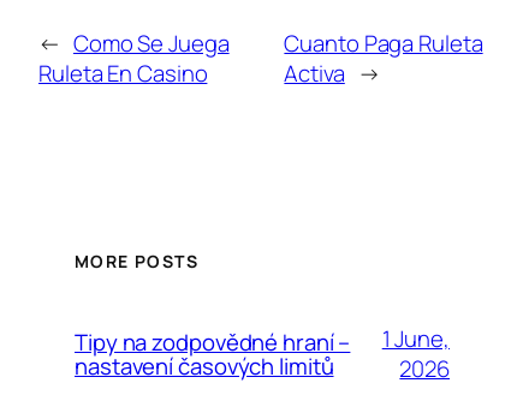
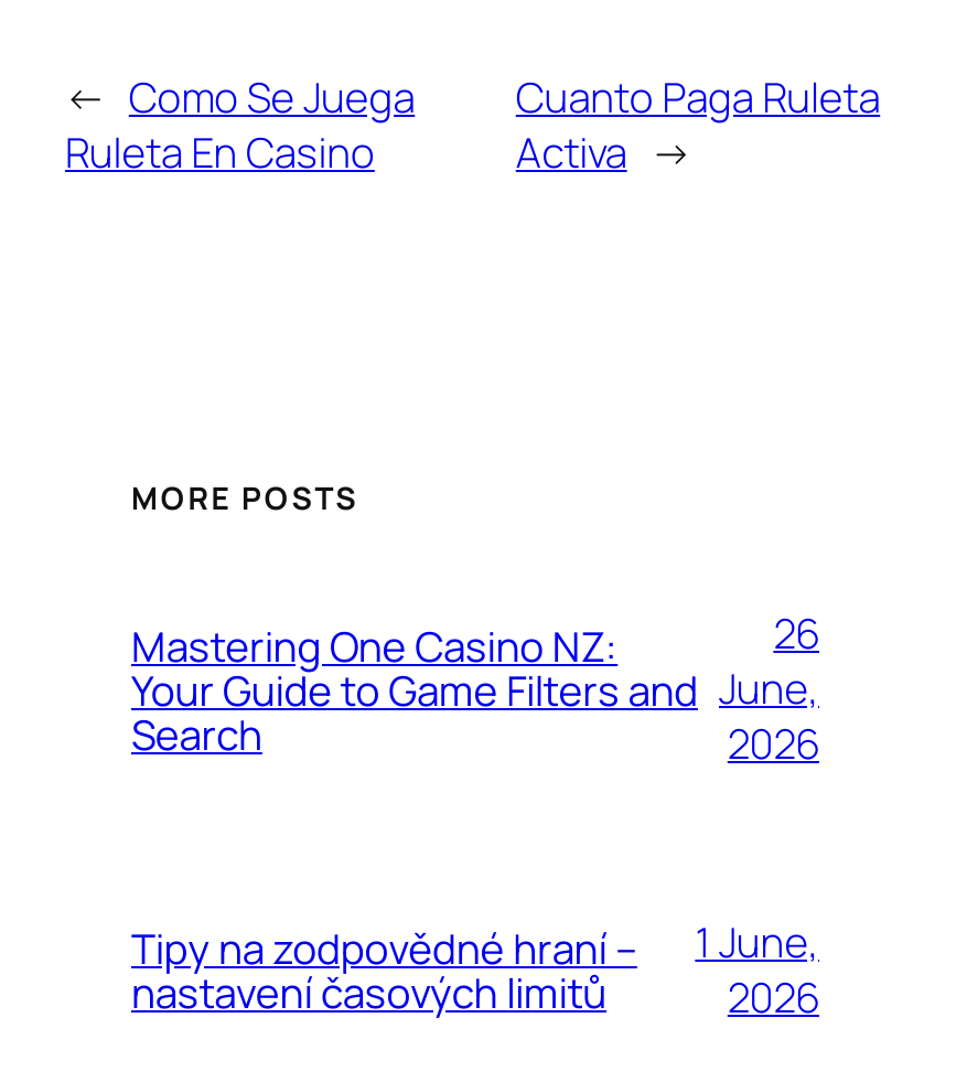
none -> [131,618,698,763] Mastering One Casino NZ: | Your Guide to Game Filters and | Search
none -> [719,606,819,773] 26 | June, | 2026

